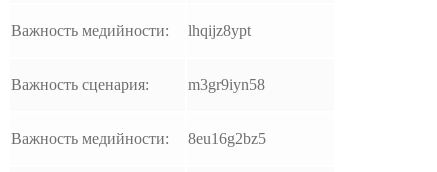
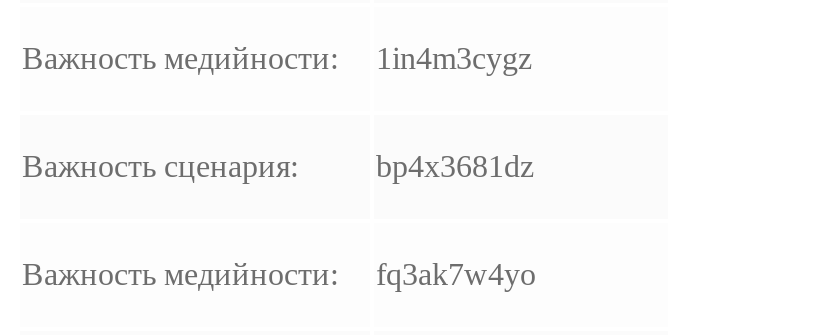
[11,22,251,39] Важность медийности: lhqijz8ypt -> [22,40,532,74] Важность медийности: 1in4m3cygz
[188,76,265,93] m3gr9iyn58 -> [376,148,534,182] bp4x3681dz
[11,130,266,147] Важность медийности: 8eu16g2bz5 -> [22,256,536,290] Важность медийности: fq3ak7w4yo

